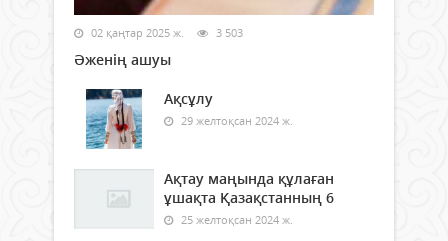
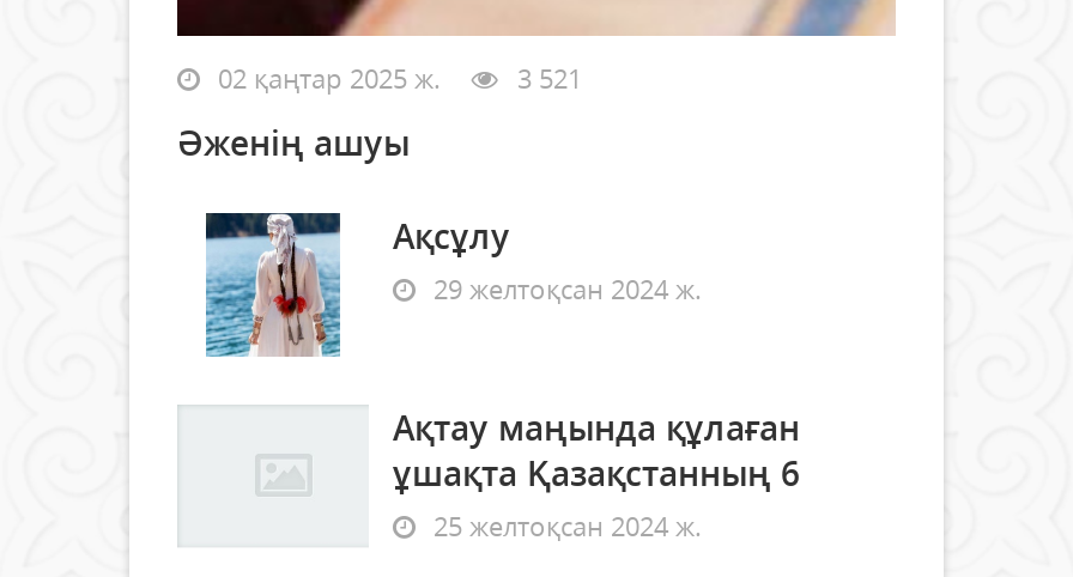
[88,25,243,40] 02 қаңтар 2025 ж. 3 503 -> [211,60,582,96] 02 қаңтар 2025 ж. 3 521

